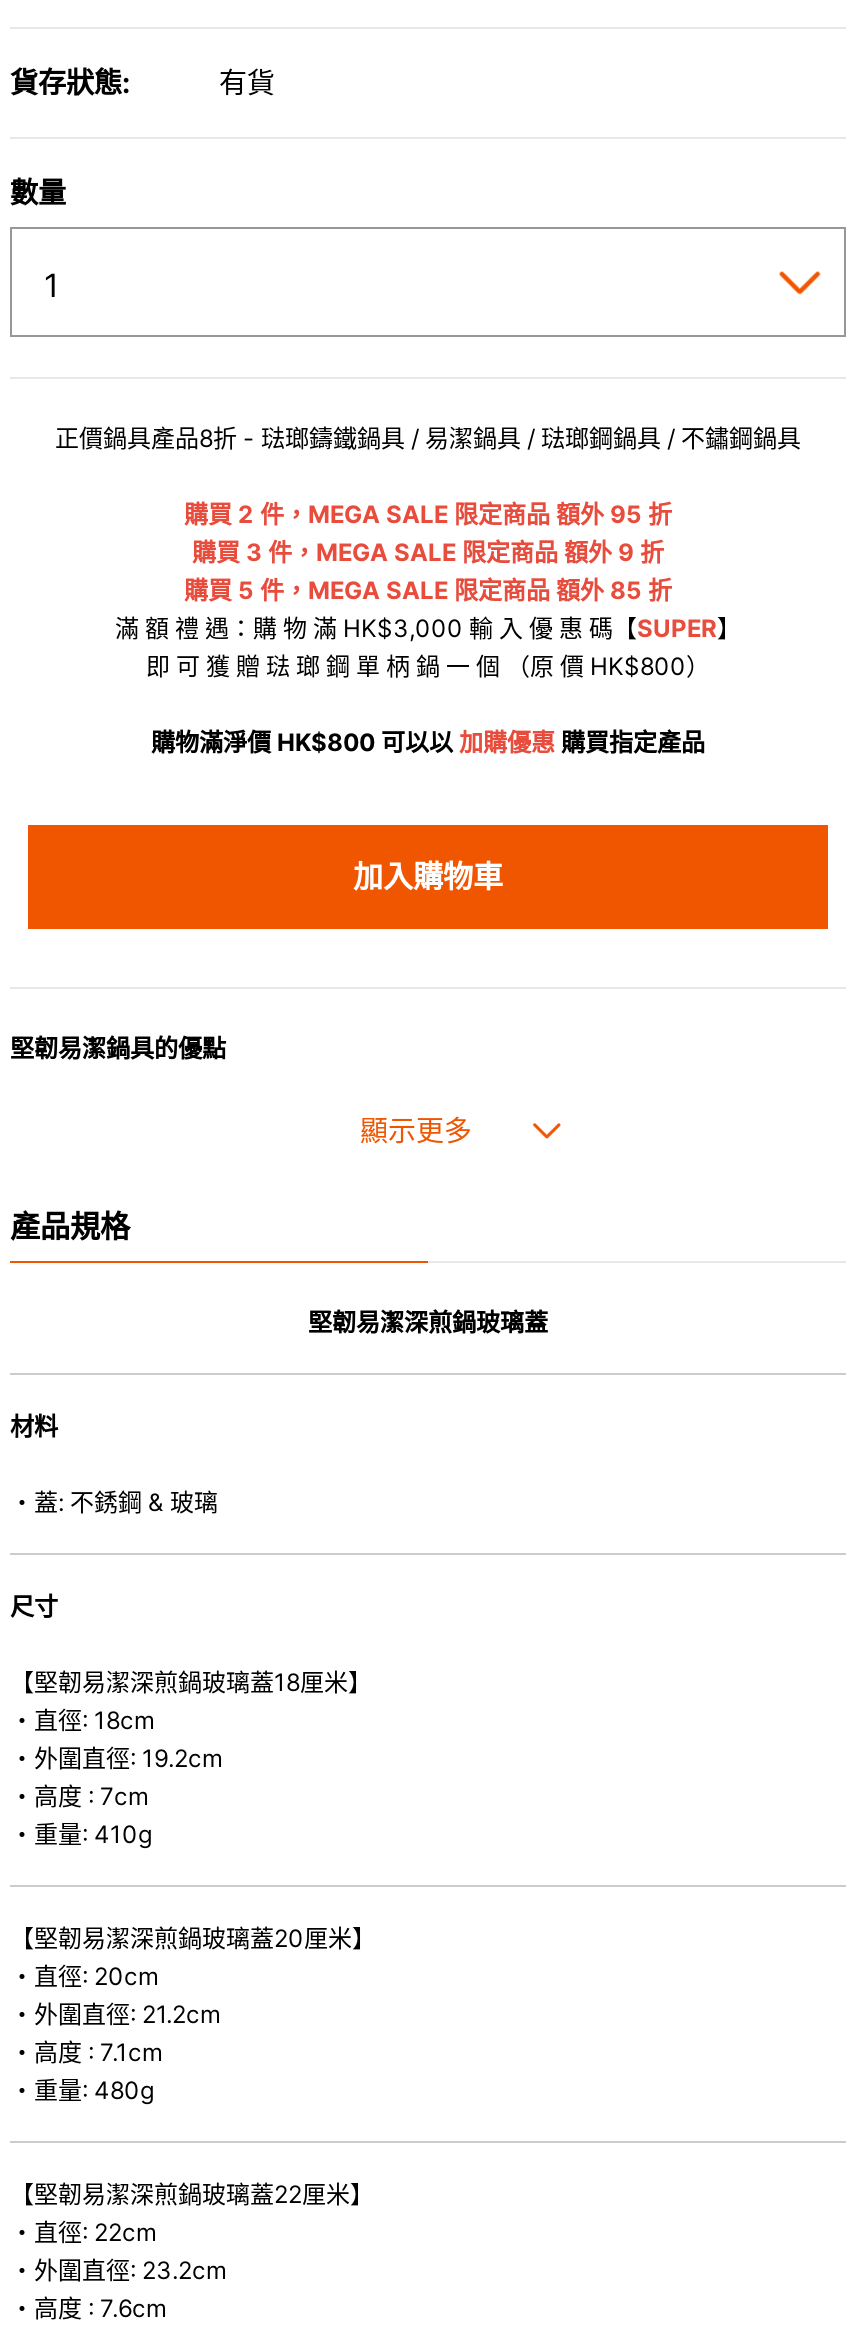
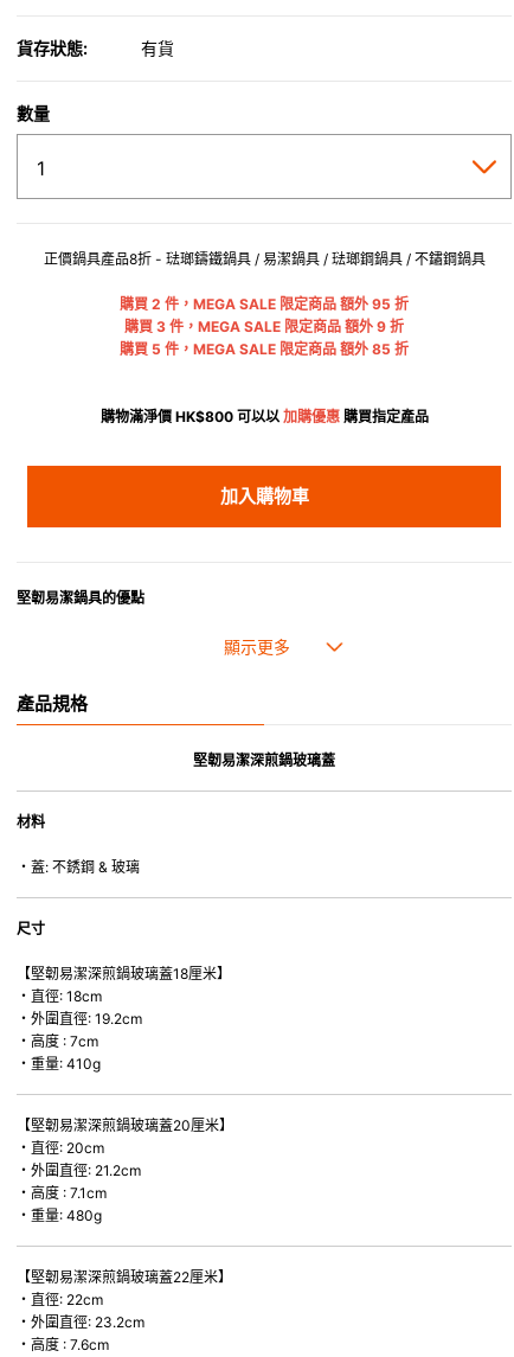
[115,613,741,681] 滿 額 禮 遇：購 物 滿 HK$3,000 輸 入 優 惠 碼【SUPER】 | 即 可 獲 贈 琺 瑯 鋼 單 柄 鍋 一 個 （原 價 HK$800） -> none

